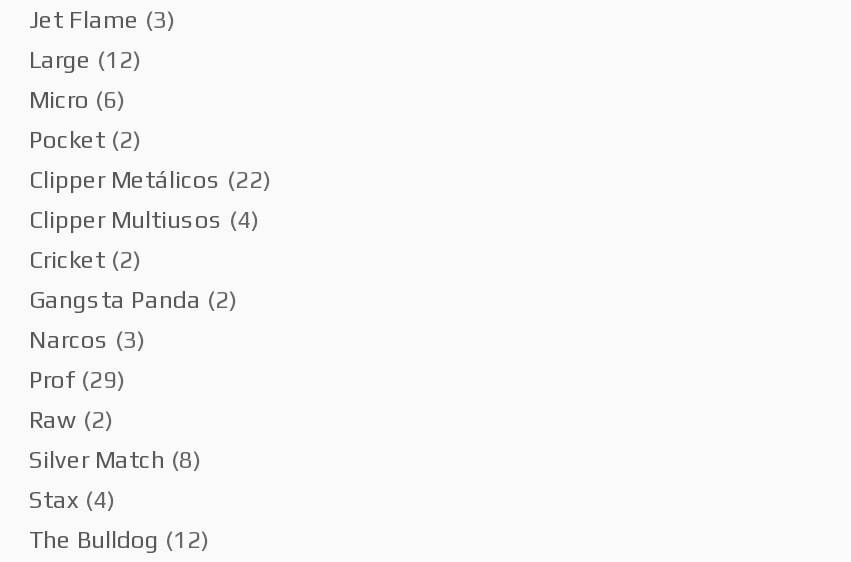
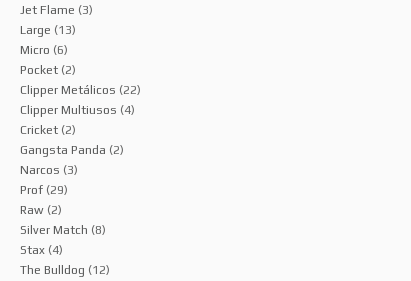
[29,47,141,75] Large (12) -> [20,23,76,37] Large (13)

